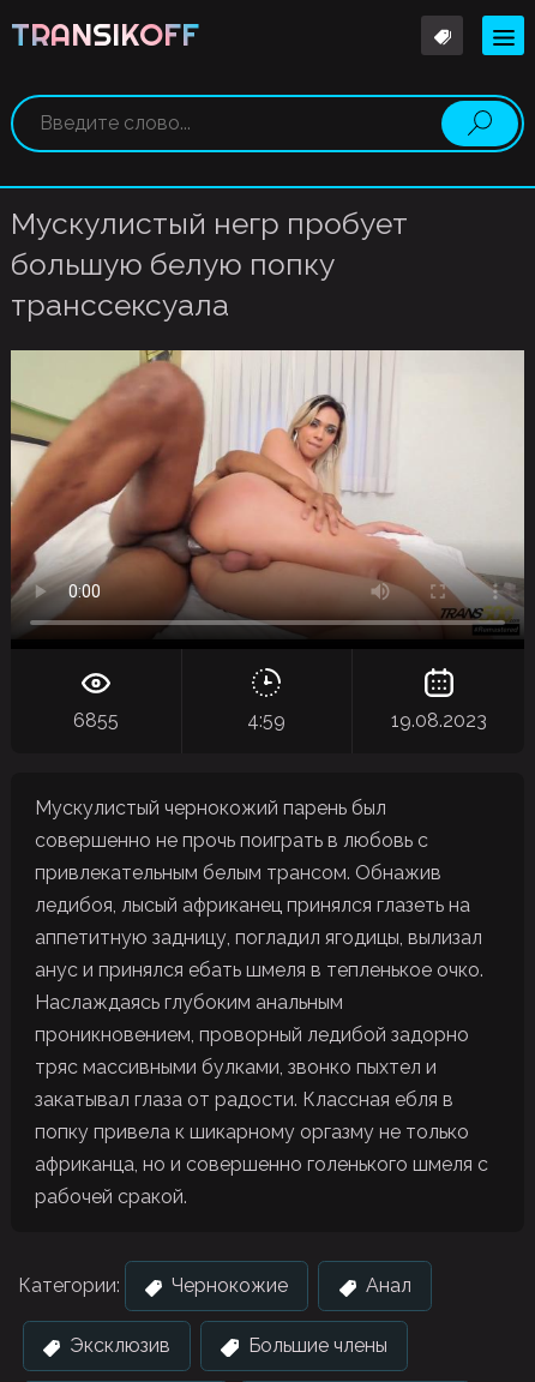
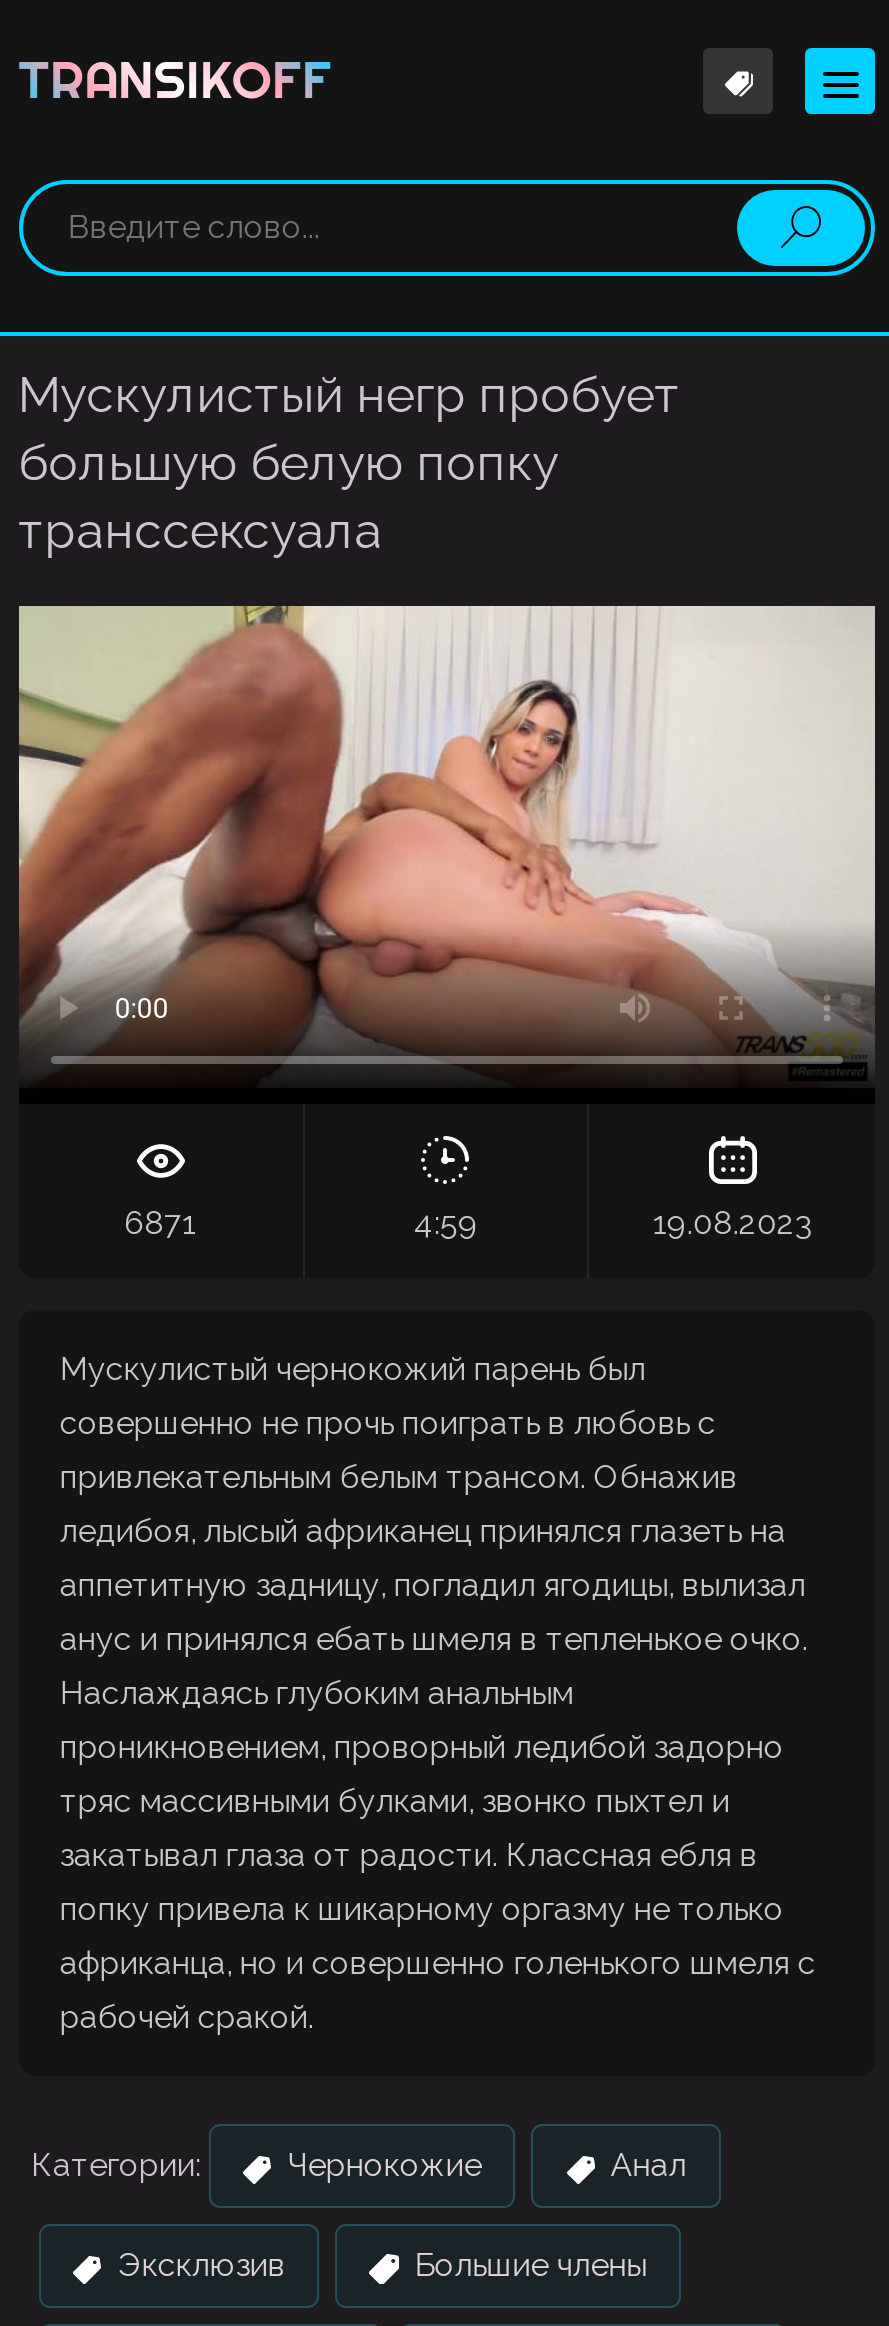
[73,709,118,732] 6855 -> [124,1205,196,1243] 6871

